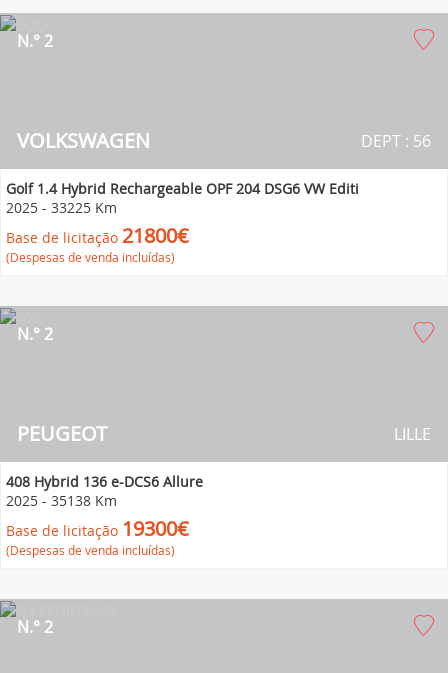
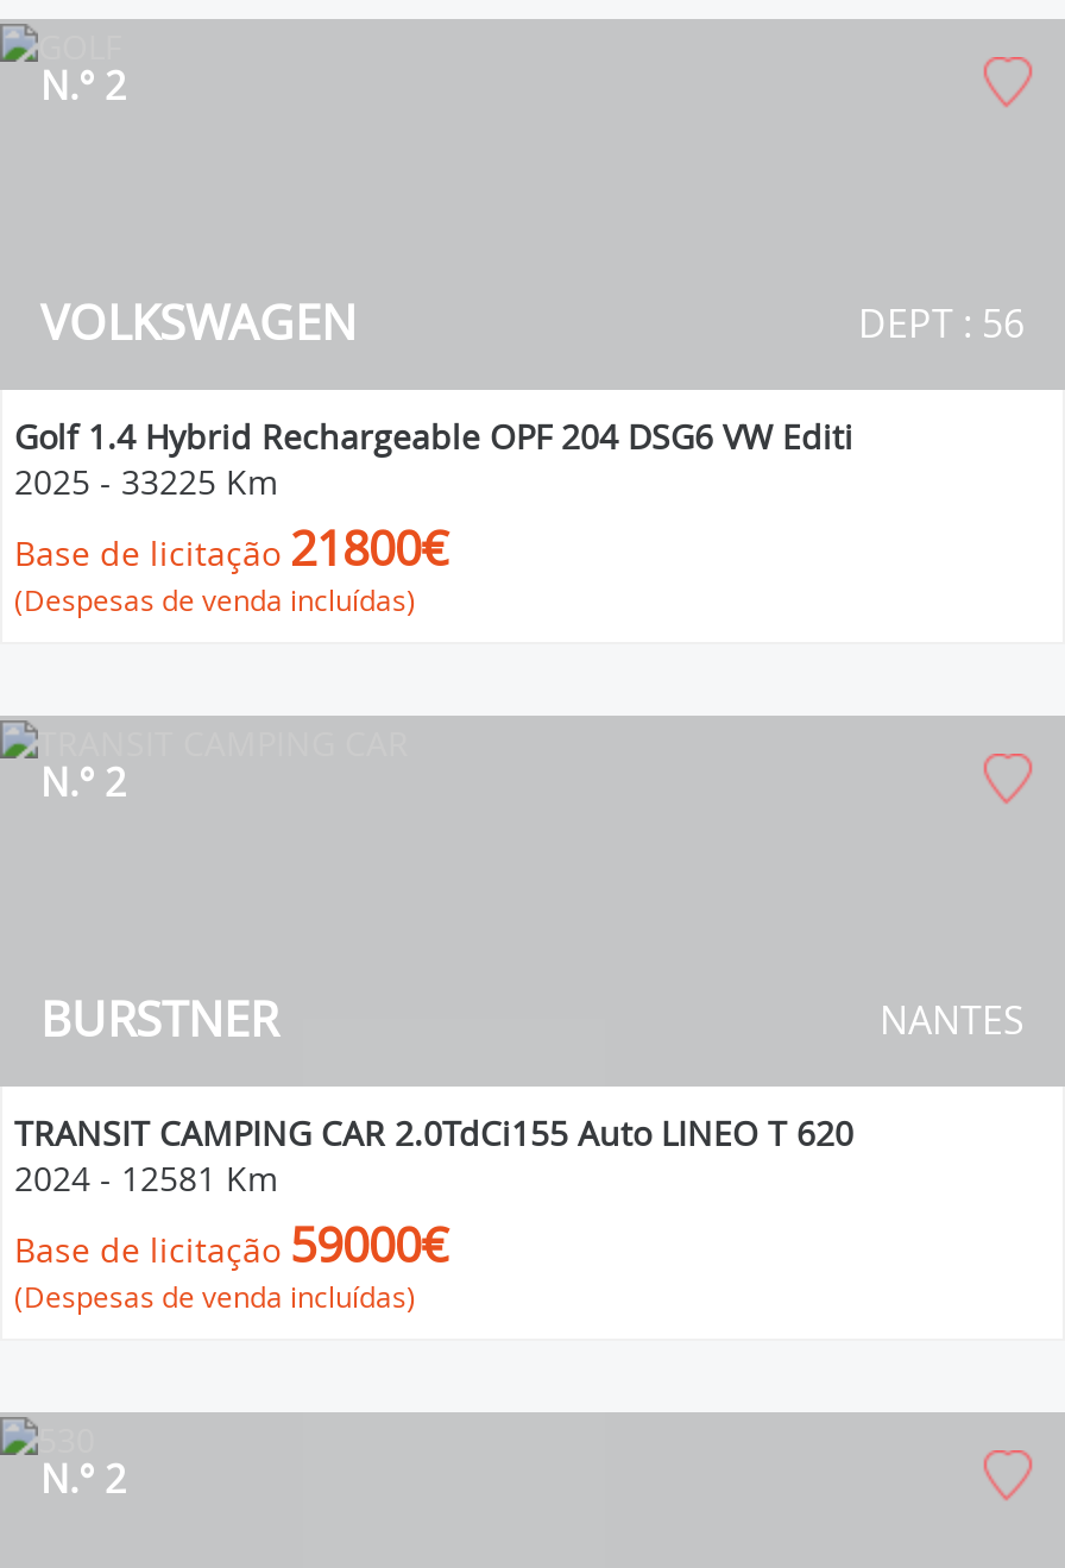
[17,420,107,447] PEUGEOT -> [40,987,278,1051] BURSTNER
[394,423,431,445] LILLE -> [880,994,1025,1046] NANTES
[6,472,203,542] 408 Hybrid 136 e-DCS6 Allure | 2025 - 35138 Km | Base de licitação 19300€ -> [14,1110,853,1277] TRANSIT CAMPING CAR 2.0TdCi155 Auto LINEO T 620 | 2024 - 12581 Km | Base de licitação 59000€

